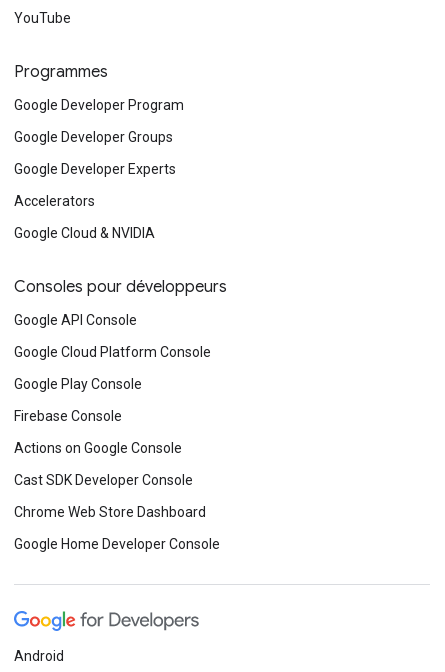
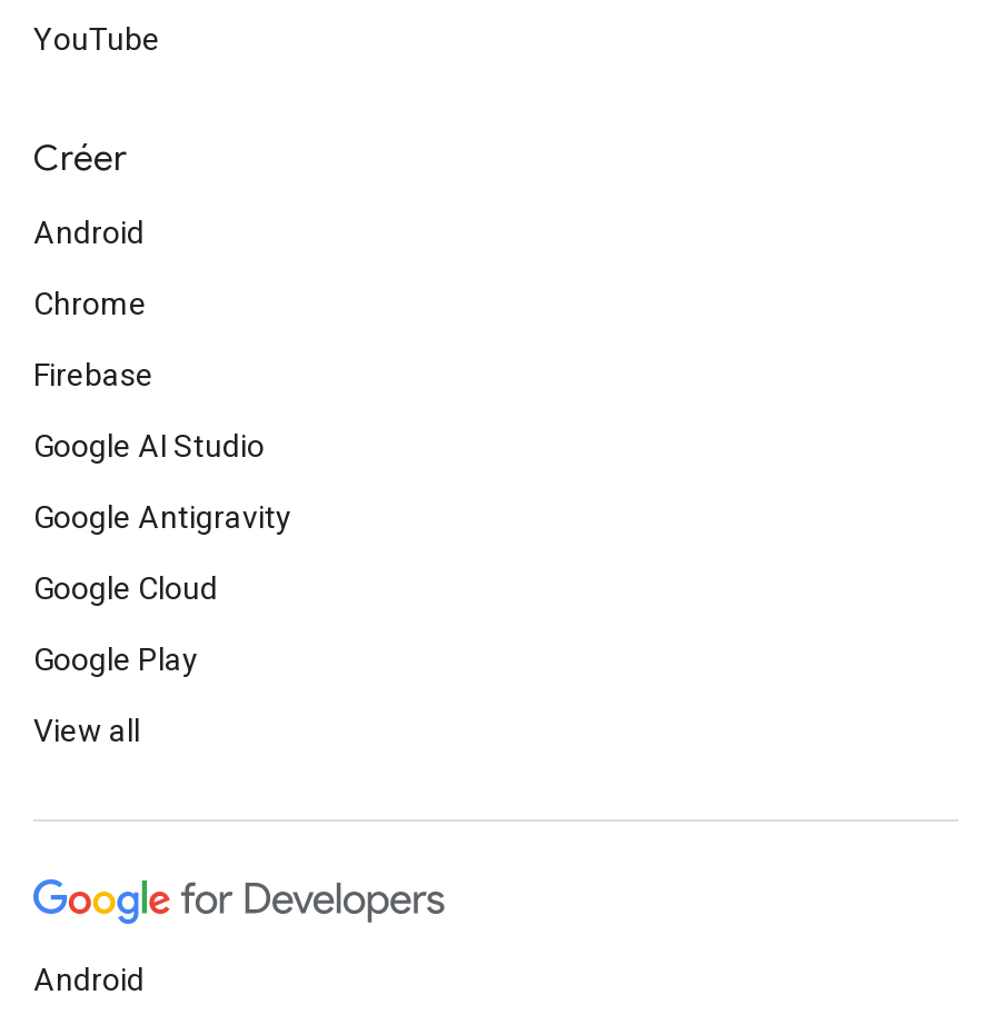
[14,62,227,552] Programmes | Google Developer Program | Google Developer Groups | Google Developer Experts | Accelerators | Google Cloud & NVIDIA | Consoles pour développeurs | Google API Console | Google Cloud Platform Console | Google Play Console | Firebase Console | Actions on Google Console | Cast SDK Developer Console | Chrome Web Store Dashboard | Google Home Developer Console -> [33,137,291,748] Créer | Android | Chrome | Firebase | Google AI Studio | Google Antigravity | Google Cloud | Google Play | View all

